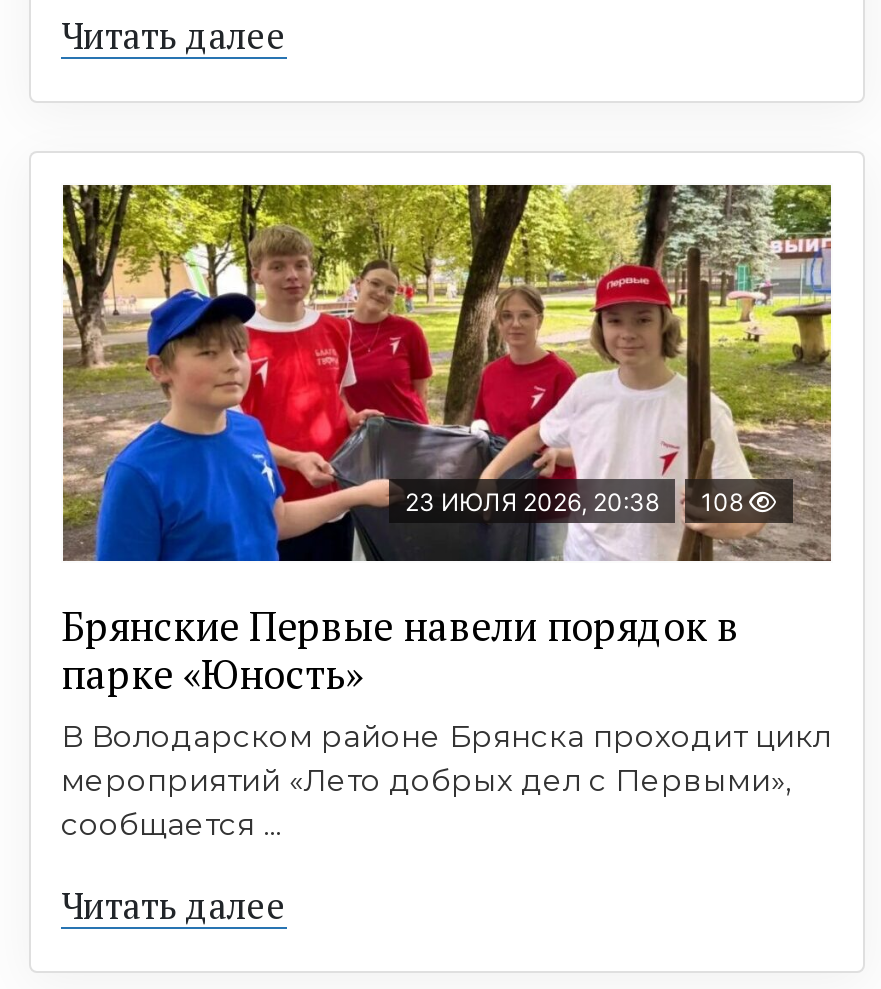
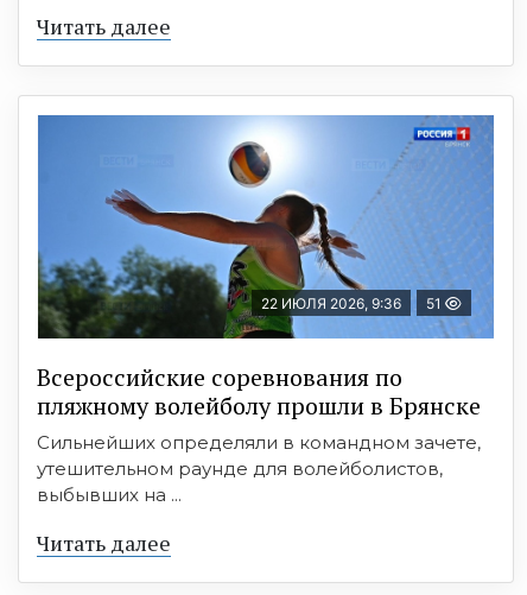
[61,183,833,563] [image] | 23 ИЮЛЯ 2026, 20:38 | 108 -> [37,114,495,340] [image] | 22 ИЮЛЯ 2026, 9:36 | 51
[61,598,831,842] Брянские Первые навели порядок в | парке «Юность» | В Володарском районе Брянска проходит цикл | мероприятий «Лето добрых дел с Первыми», | сообщается ... -> [37,361,481,505] Всероссийские соревнования по | пляжному волейболу прошли в Брянске | Сильнейших определяли в командном зачете, | утешительном раунде для волейболистов, | выбывших на ...

